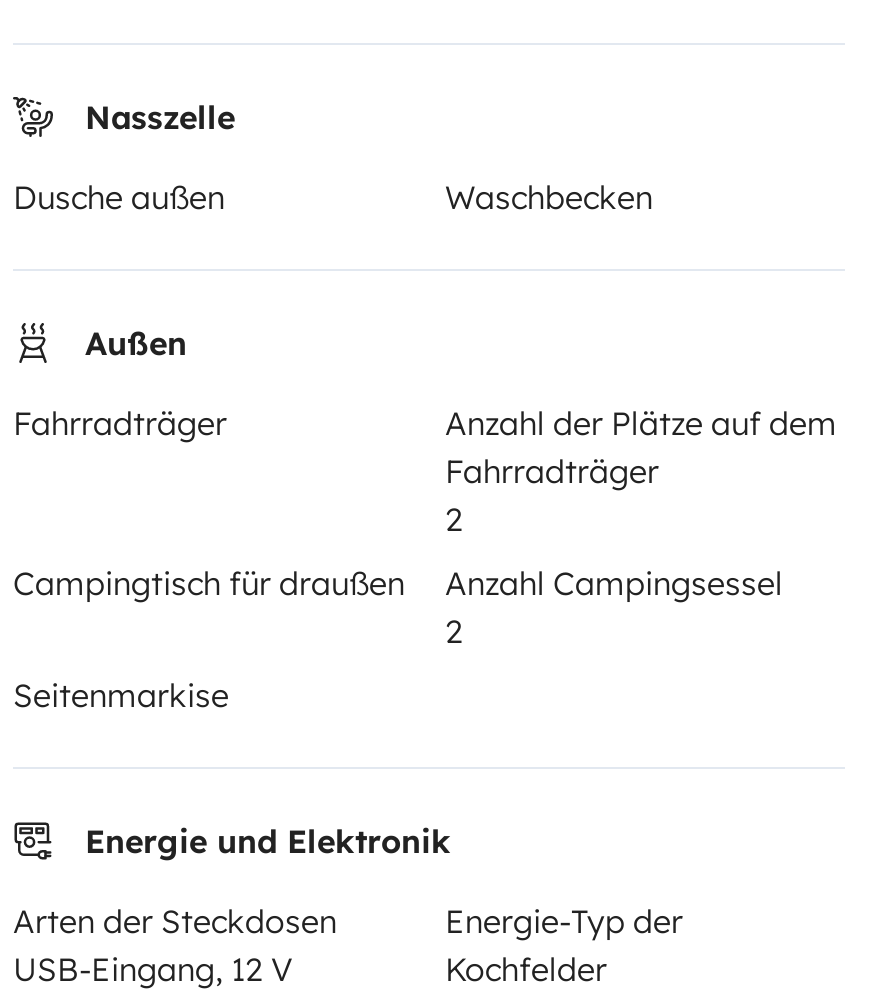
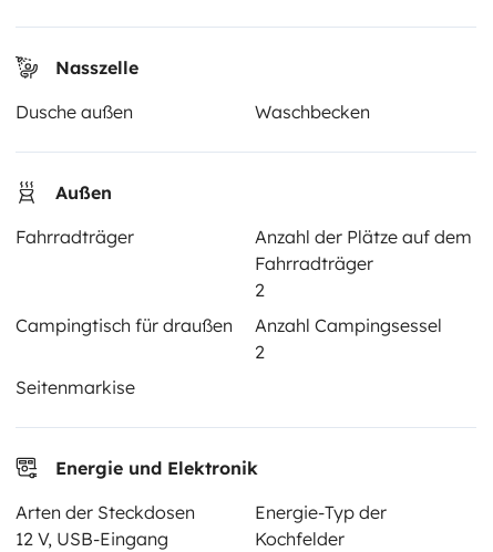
[13,949,293,989] USB-Eingang, 12 V -> [16,528,168,550] 12 V, USB-Eingang

